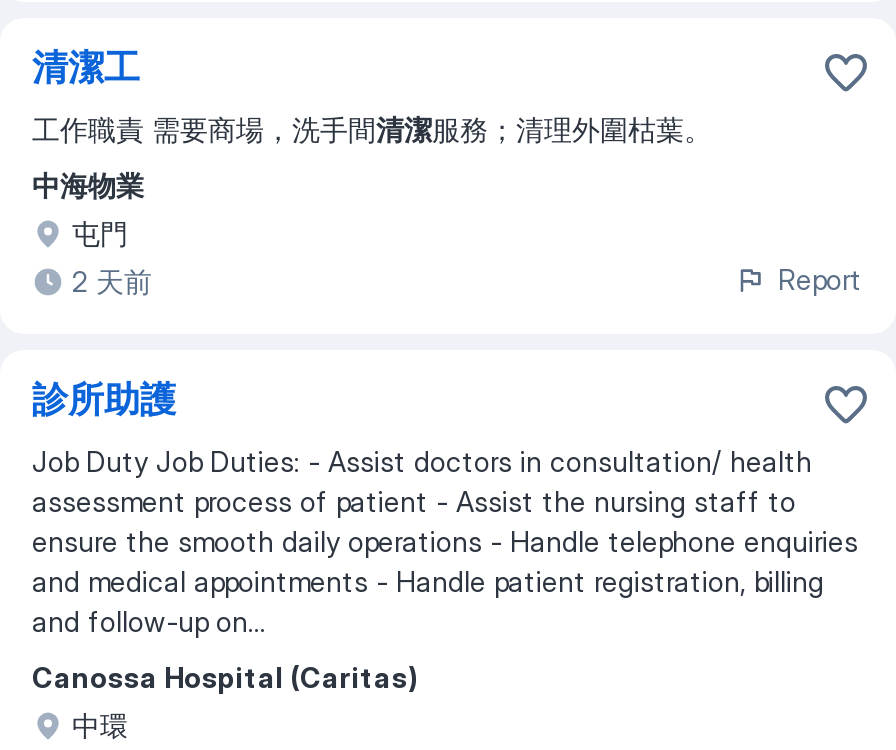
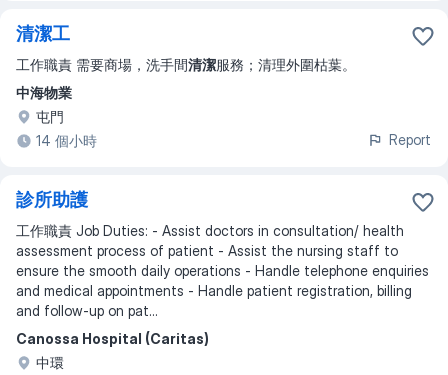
[72,264,152,298] 2 天前 -> [36,132,97,149] 14 個小時
[32,444,812,478] Job Duty Job Duties: - Assist doctors in consultation/ health -> [16,222,404,239] 工作職責 Job Duties: - Assist doctors in consultation/ health
[32,604,266,638] and follow-up on... -> [16,302,158,319] and follow-up on pat...

